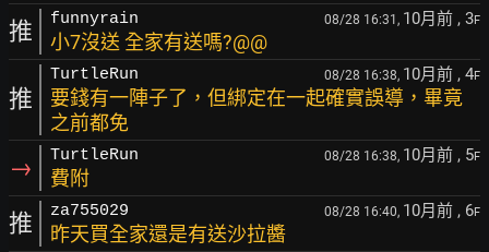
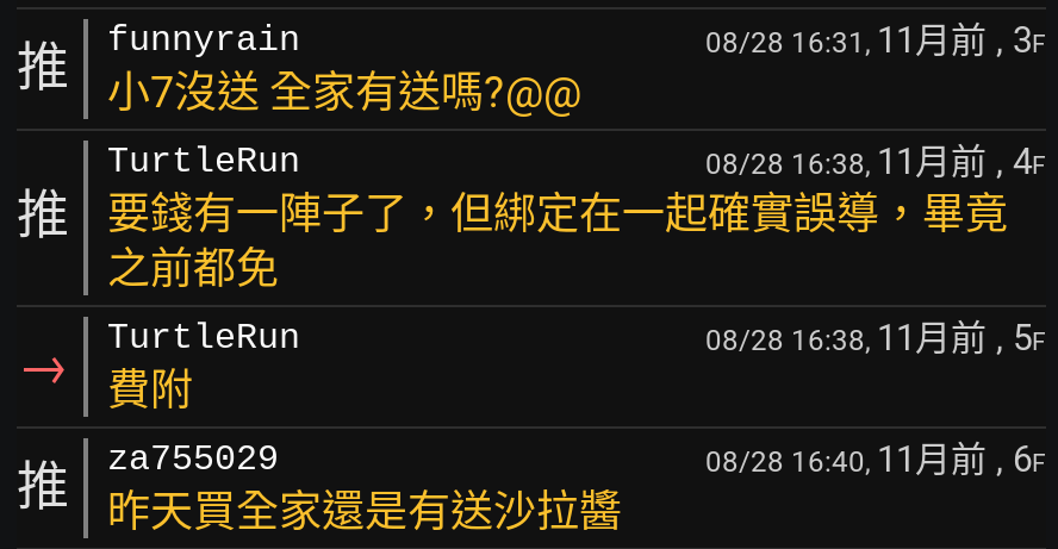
[324,8,480,28] 08/28 16:31, 10月前, 3F -> [705,18,1046,61] 08/28 16:31, 11月前, 3F
[324,64,480,83] 08/28 16:38, 10月前, 4F -> [705,139,1046,182] 08/28 16:38, 11月前, 4F
[324,145,480,164] 08/28 16:38, 10月前, 5F -> [705,316,1046,358] 08/28 16:38, 11月前, 5F
[324,200,480,220] 08/28 16:40, 10月前, 6F -> [705,437,1046,480] 08/28 16:40, 11月前, 6F

